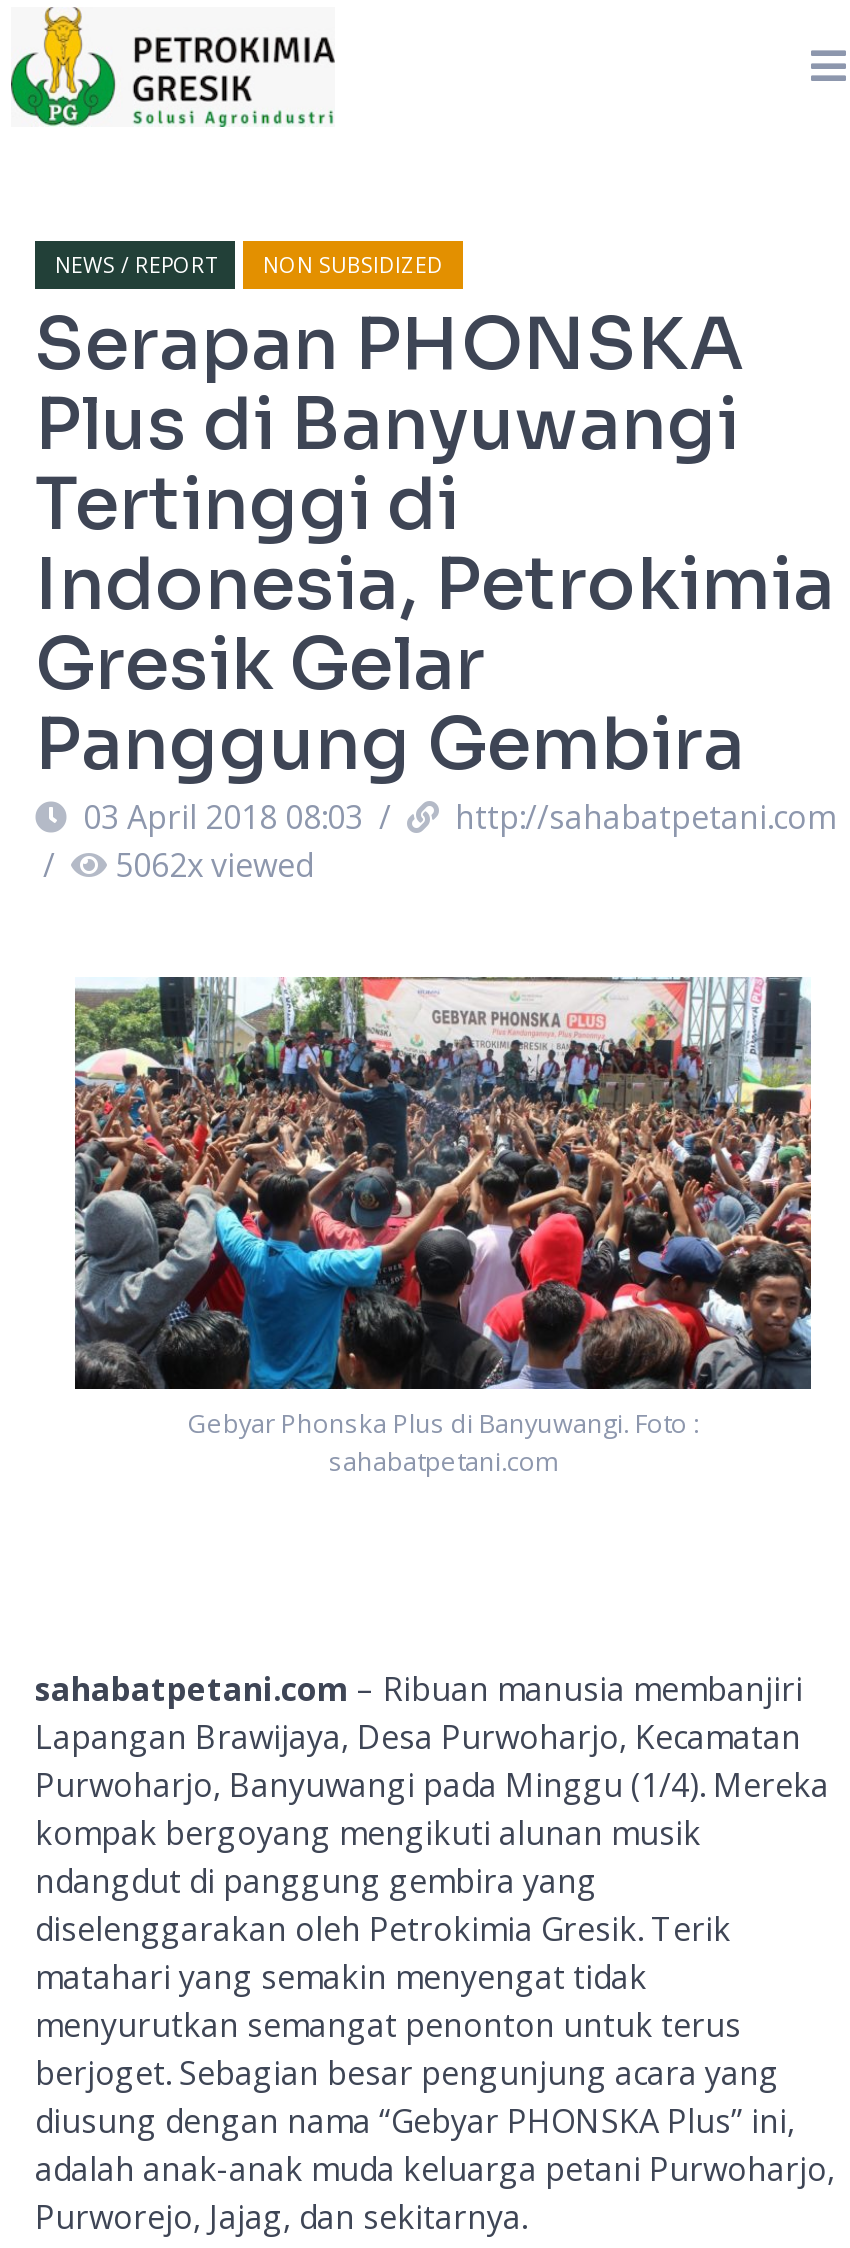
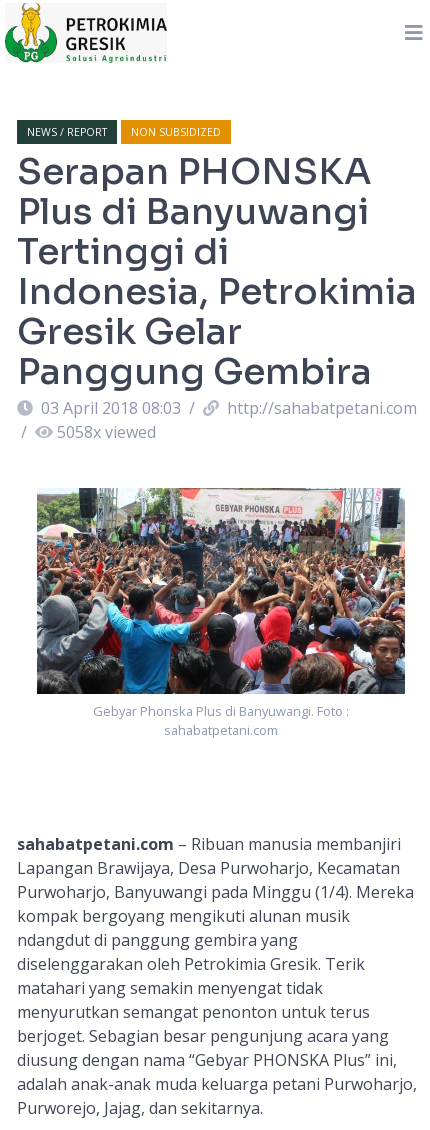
[115,843,313,887] 5062x viewed -> [57,421,156,443] 5058x viewed

